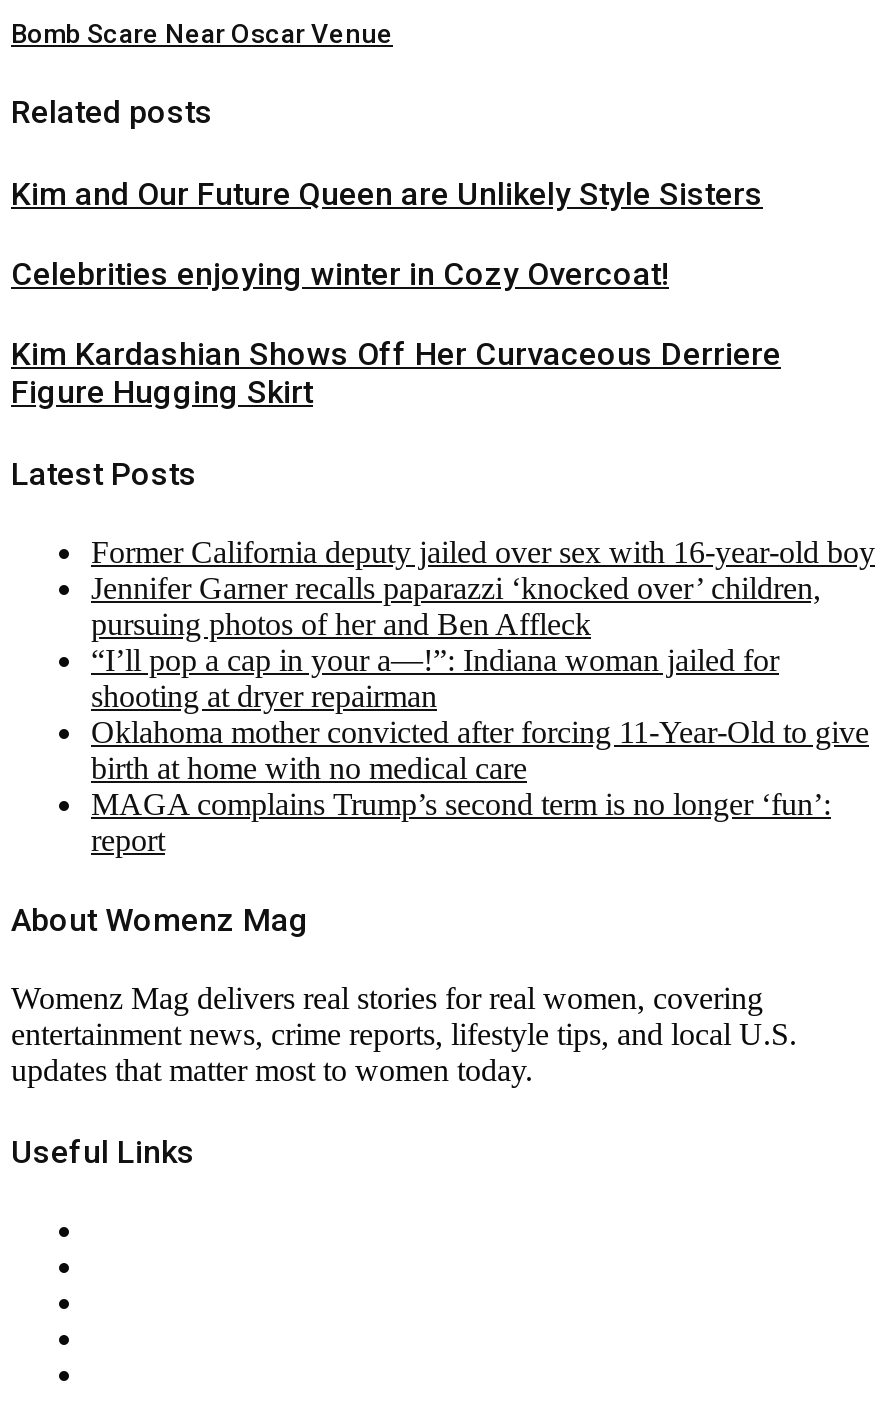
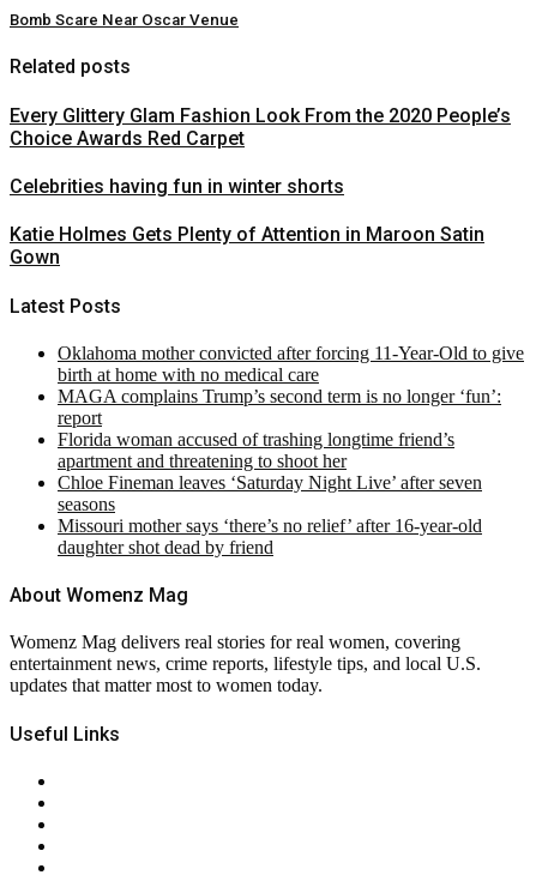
[11,174,763,212] Kim and Our Future Queen are Unlikely Style Sisters -> [10,104,511,149] Every Glittery Glam Fashion Look From the 2020 People’s | Choice Awards Red Carpet
[11,255,669,293] Celebrities enjoying winter in Cozy Overcoat! -> [10,175,344,198] Celebrities having fun in winter shorts
[11,335,781,411] Kim Kardashian Shows Off Her Curvaceous Derriere | Figure Hugging Skirt -> [10,223,484,269] Katie Holmes Gets Plenty of Attention in Maroon Satin | Gown
[91,535,875,713] Former California deputy jailed over sex with 16-year-old boy | Jennifer Garner recalls paparazzi ‘knocked over’ children, | pursuing photos of her and Ben Affleck | “I’ll pop a cap in your a—!”: Indiana woman jailed for | shooting at dryer repairman -> none
moved [91,715,869,857] -> [58,343,524,428]: Oklahoma mother convicted after forcing 11-Year-Old to give | birth at home with no medical care | MAGA complains Trump’s second term is no longer ‘fun’: | report
none -> [58,429,482,557] Florida woman accused of trashing longtime friend’s | apartment and threatening to shoot her | Chloe Fineman leaves ‘Saturday Night Live’ after seven | seasons | Missouri mother says ‘there’s no relief’ after 16-year-old | daughter shot dead by friend

